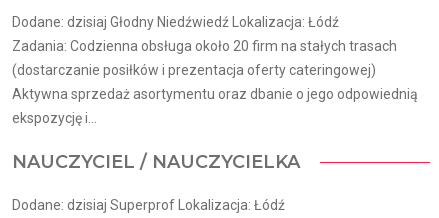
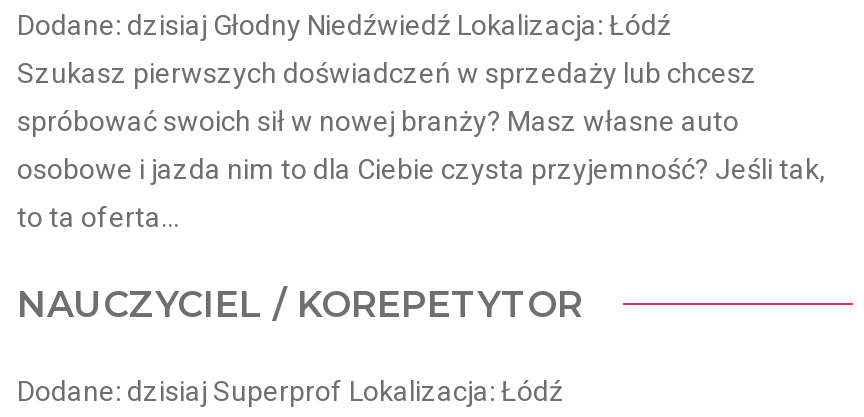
[12,38,397,54] Zadania: Codzienna obsługa około 20 firm na stałych trasach -> [17,57,757,89] Szukasz pierwszych doświadczeń w sprzedaży lub chcesz
[12,62,376,78] (dostarczanie posiłków i prezentacja oferty cateringowej) -> [17,105,739,137] spróbować swoich sił w nowej branży? Masz własne auto
[12,86,418,102] Aktywna sprzedaż asortymentu oraz dbanie o jego odpowiednią -> [17,153,825,185] osobowe i jazda nim to dla Ciebie czysta przyjemność? Jeśli tak,
[12,110,97,126] ekspozycję i... -> [17,201,179,233] to ta oferta...
[12,151,300,173] NAUCZYCIEL / NAUCZYCIELKA -> [17,283,583,327] NAUCZYCIEL / KOREPETYTOR

